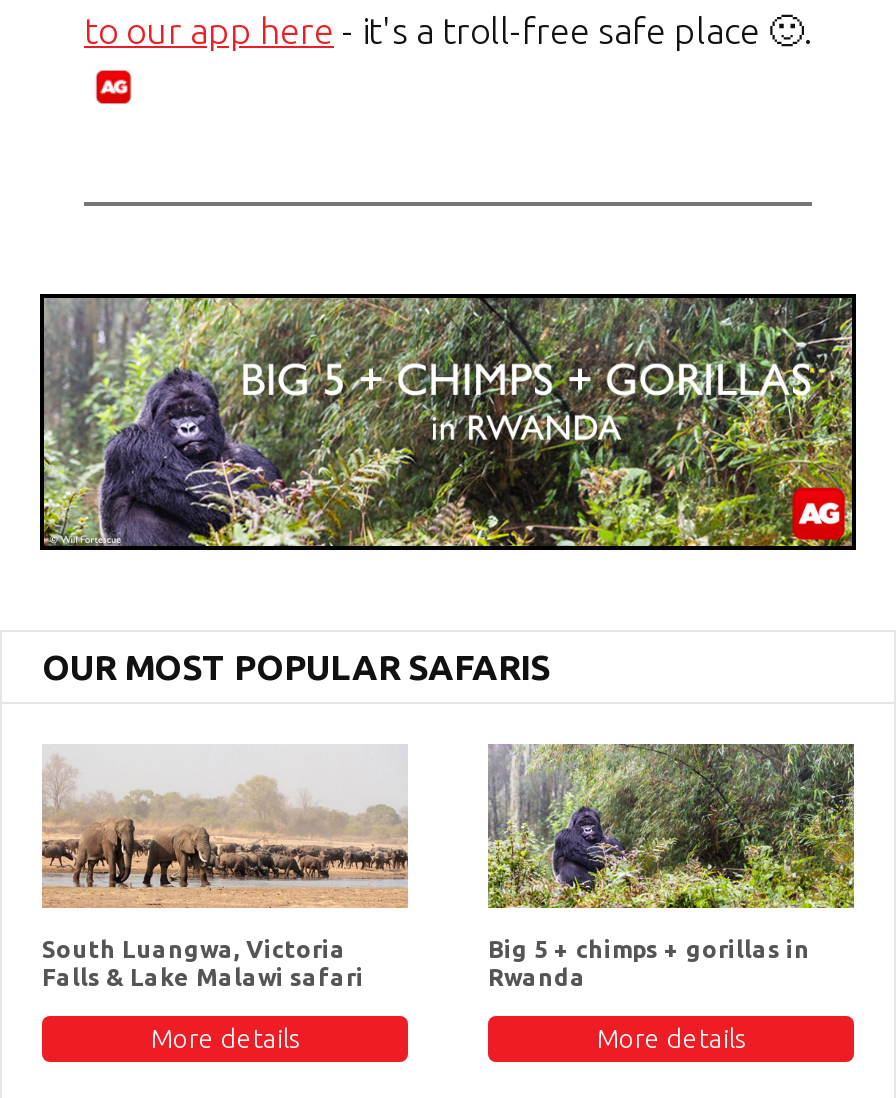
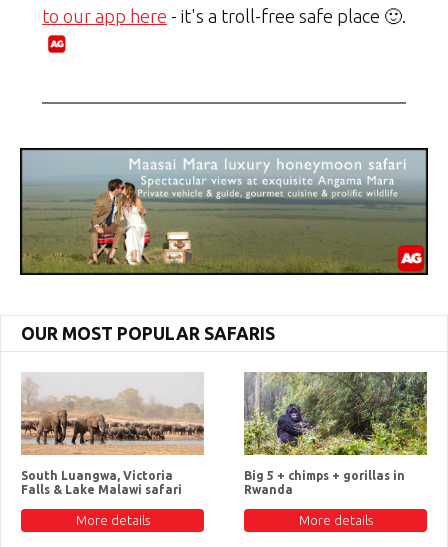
[44,291,854,553] [image] -> [21,147,426,276] [image]

